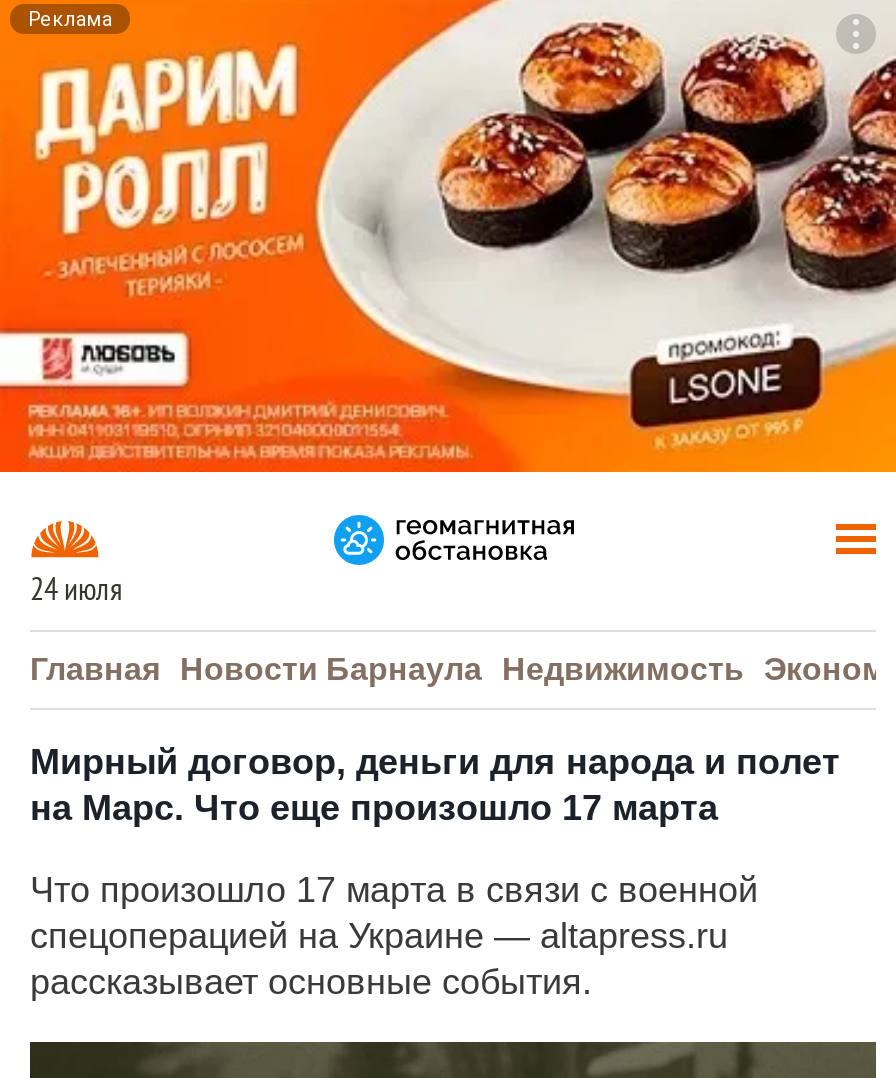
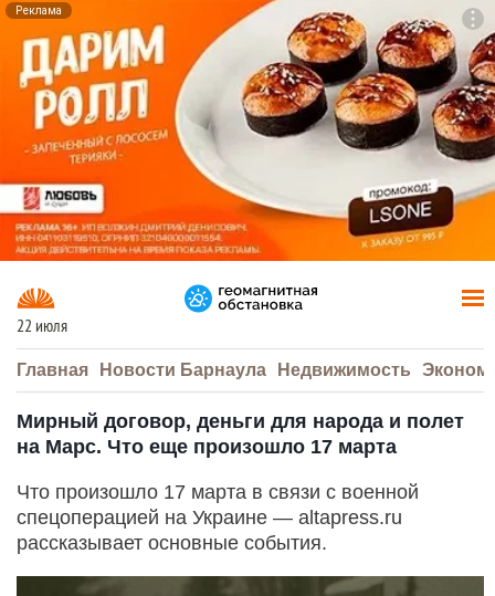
[30,572,122,608] 24 июля -> [17,316,67,336] 22 июля

